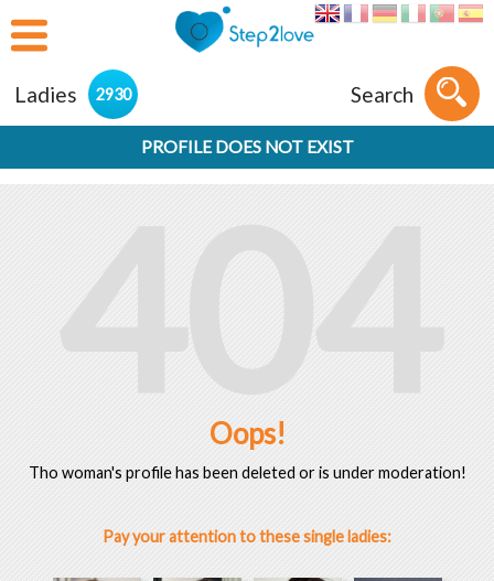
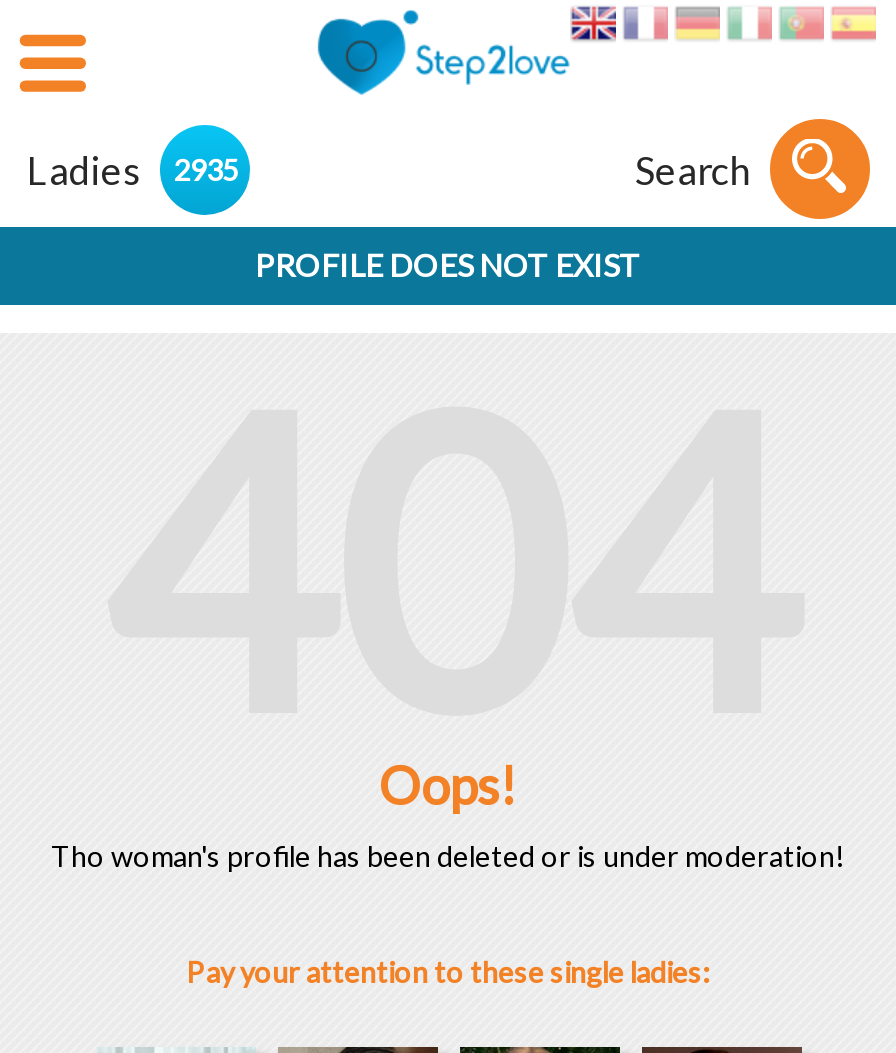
[15,81,131,106] Ladies 2930 -> [27,146,238,192] Ladies 2935

